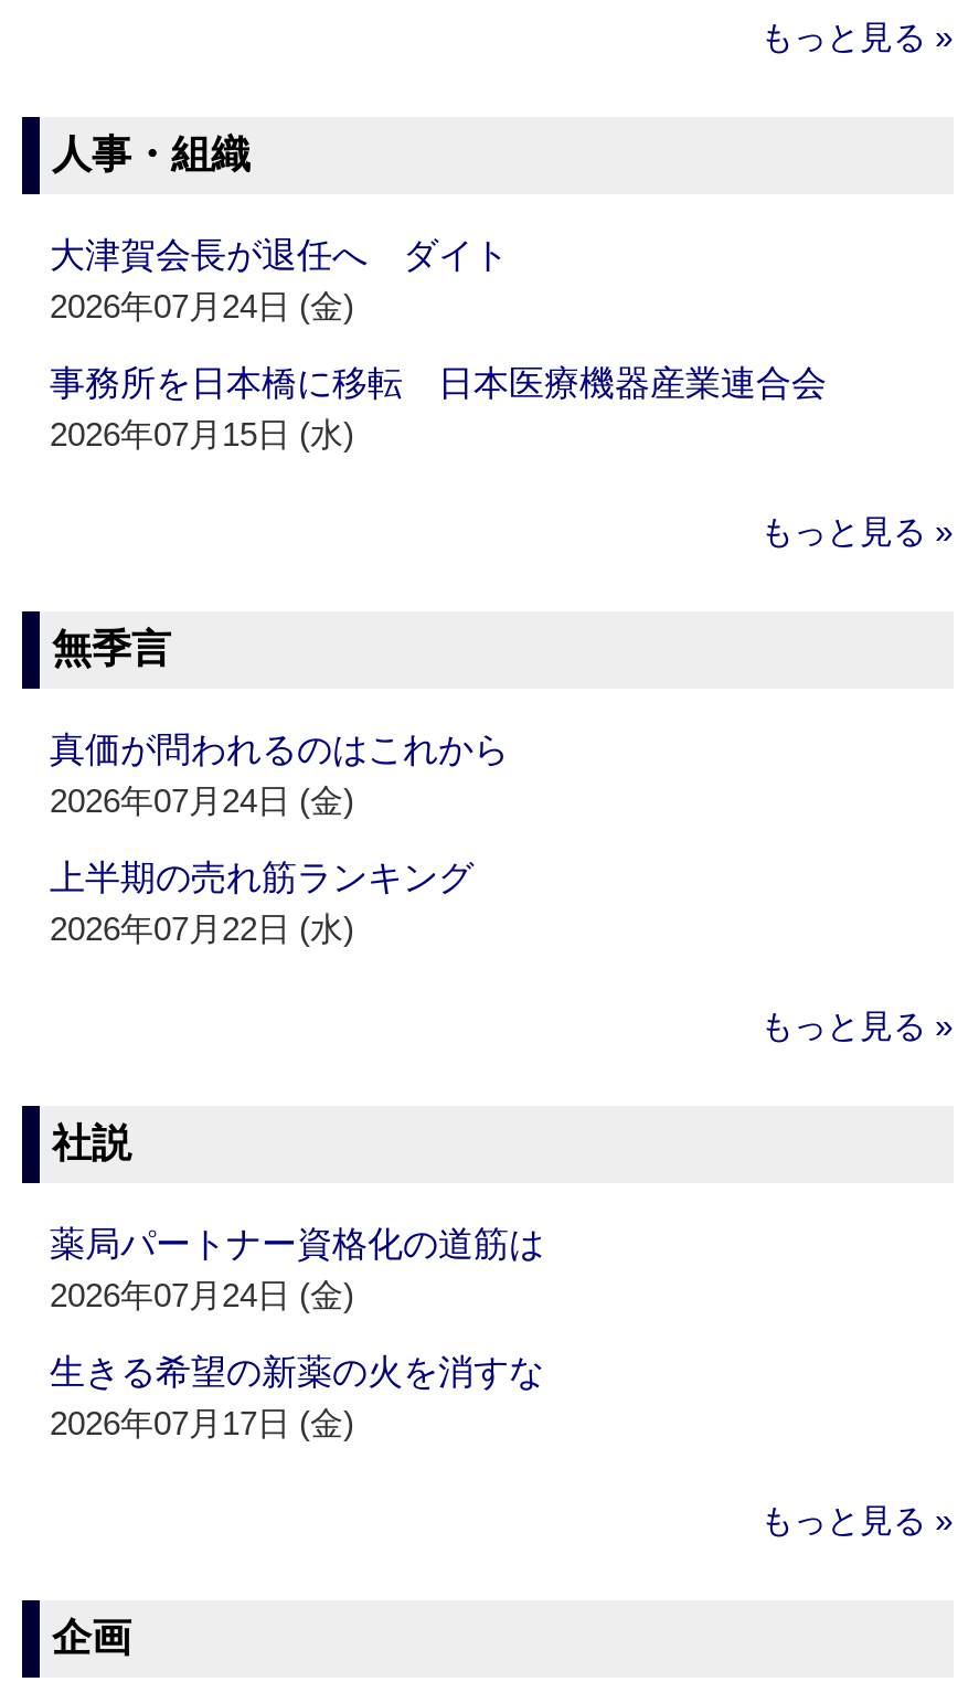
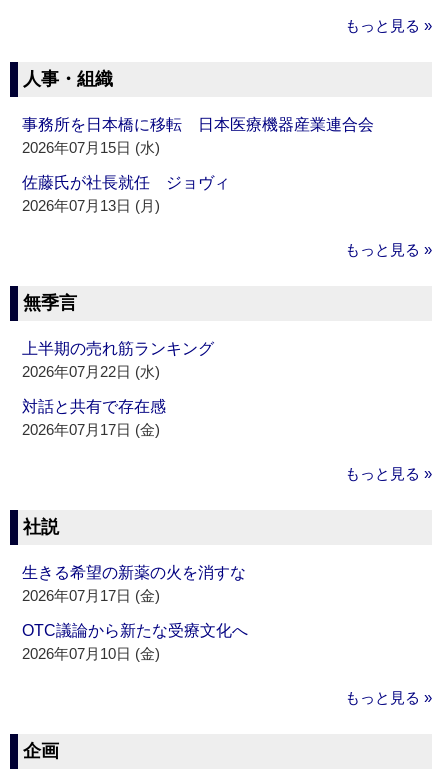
[49,237,509,325] 大津賀会長が退任へ ダイト | 2026年07月24日 (金) -> none
moved [49,365,826,453] -> [22,116,374,156]: 事務所を日本橋に移転 日本医療機器産業連合会 | 2026年07月15日 (水)
none -> [22,174,230,214] 佐藤氏が社長就任 ジョヴィ | 2026年07月13日 (月)
[49,732,509,820] 真価が問われるのはこれから | 2026年07月24日 (金) -> none
moved [49,860,473,948] -> [22,340,214,380]: 上半期の売れ筋ランキング | 2026年07月22日 (水)
none -> [22,398,166,438] 対話と共有で存在感 | 2026年07月17日 (金)
[49,1226,544,1314] 薬局パートナー資格化の道筋は | 2026年07月24日 (金) -> none
moved [49,1354,544,1442] -> [22,564,246,604]: 生きる希望の新薬の火を消すな | 2026年07月17日 (金)
none -> [22,622,248,662] OTC議論から新たな受療文化へ | 2026年07月10日 (金)

